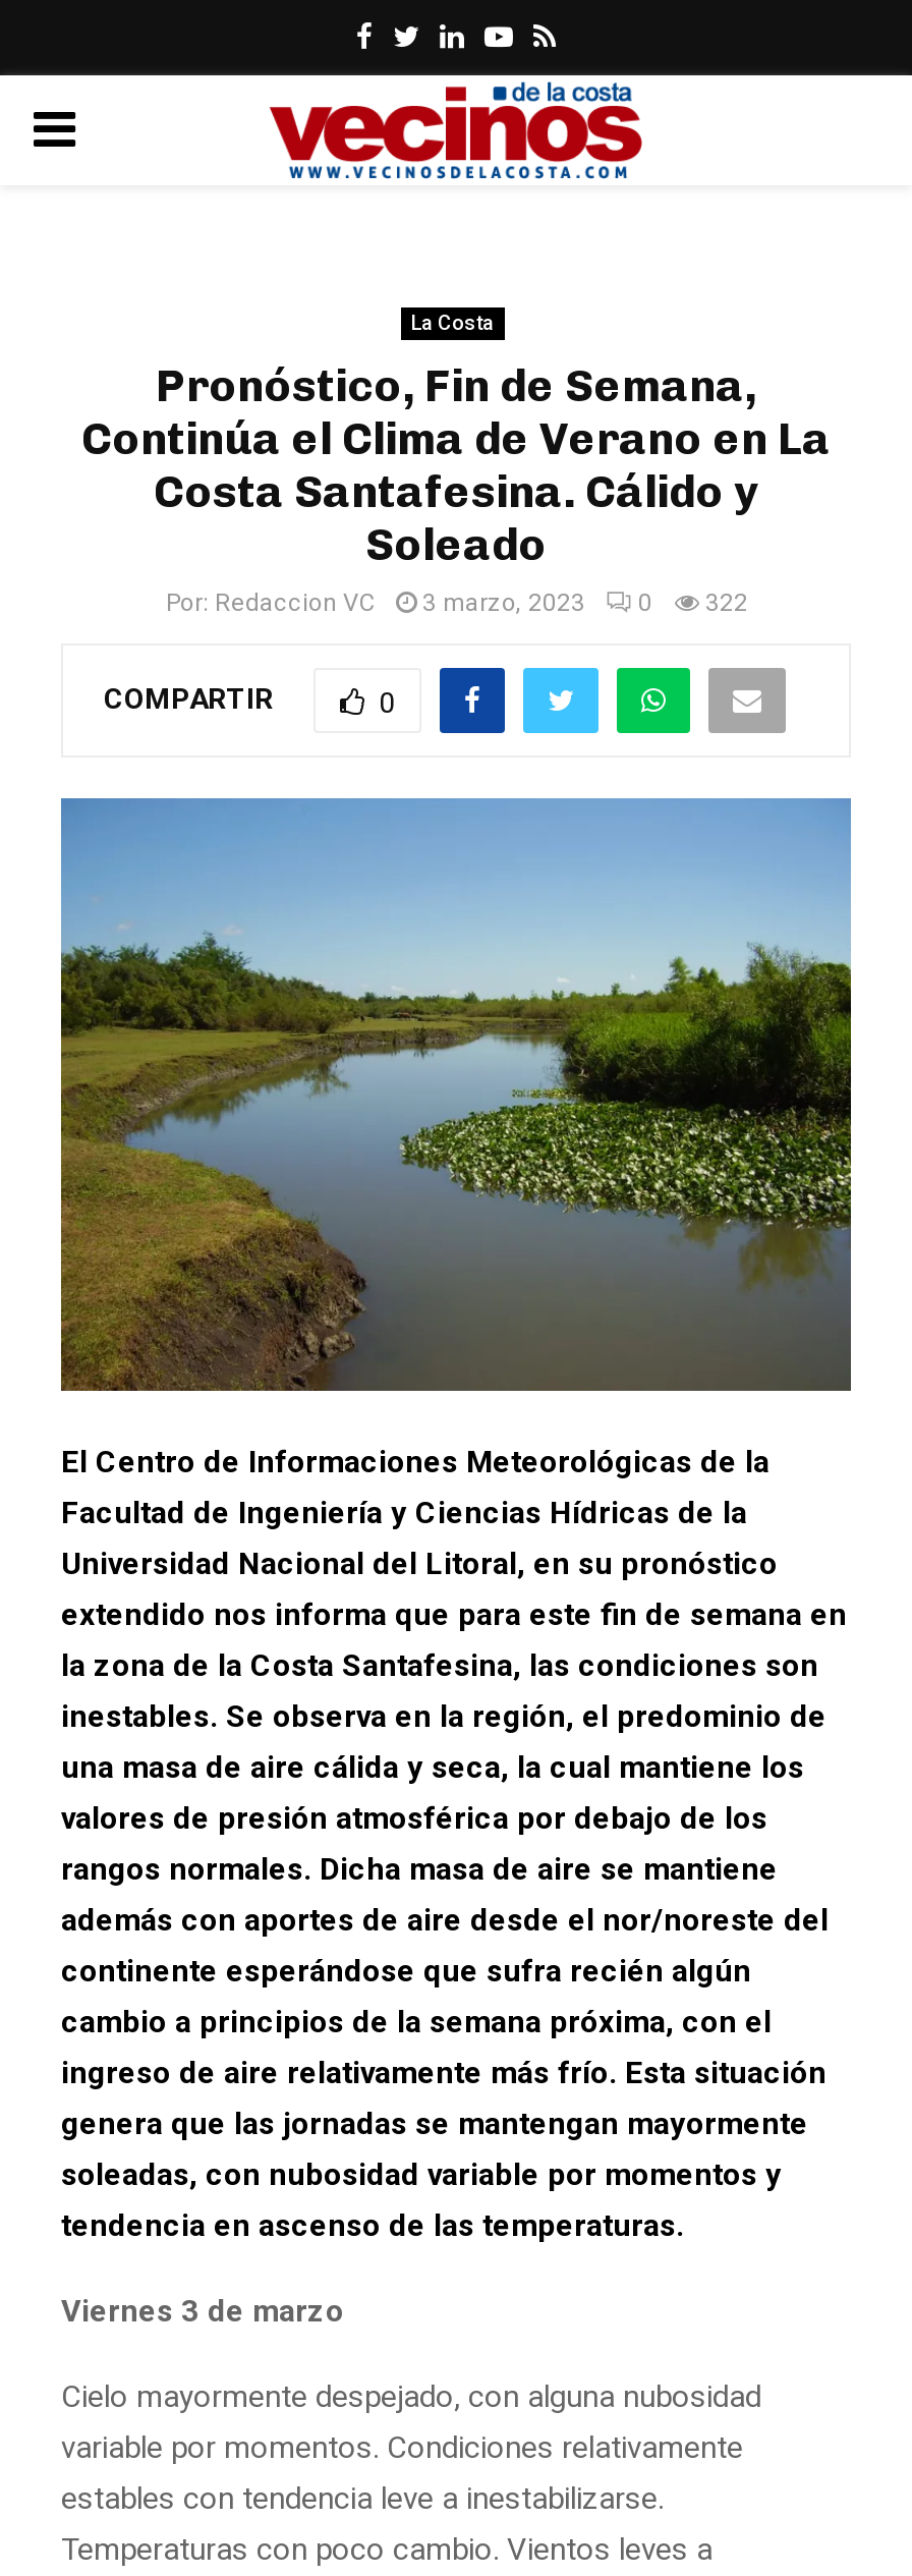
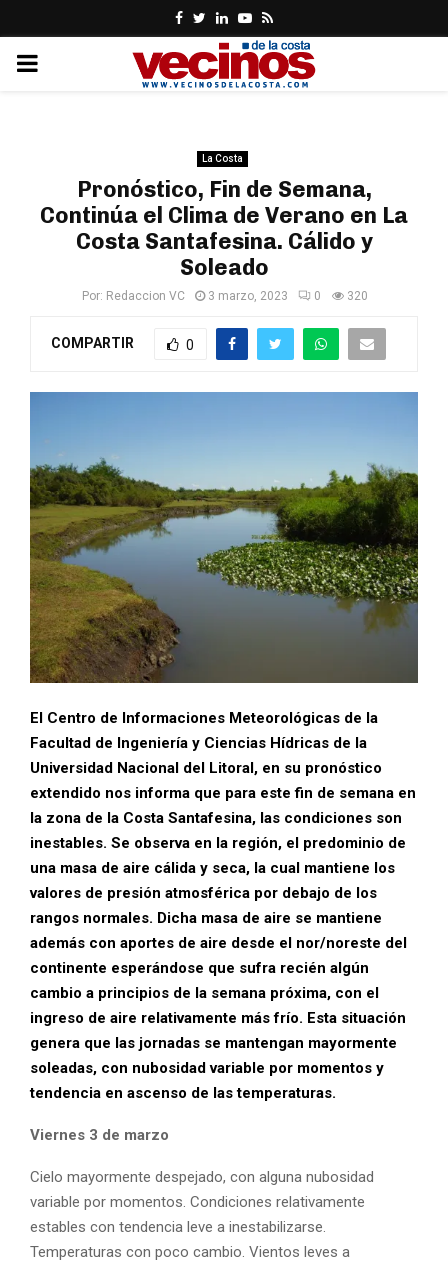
[166,589,748,617] Por: Redaccion VC 3 marzo, 2023 0 322 -> [81,289,367,303] Por: Redaccion VC 3 marzo, 2023 0 320

